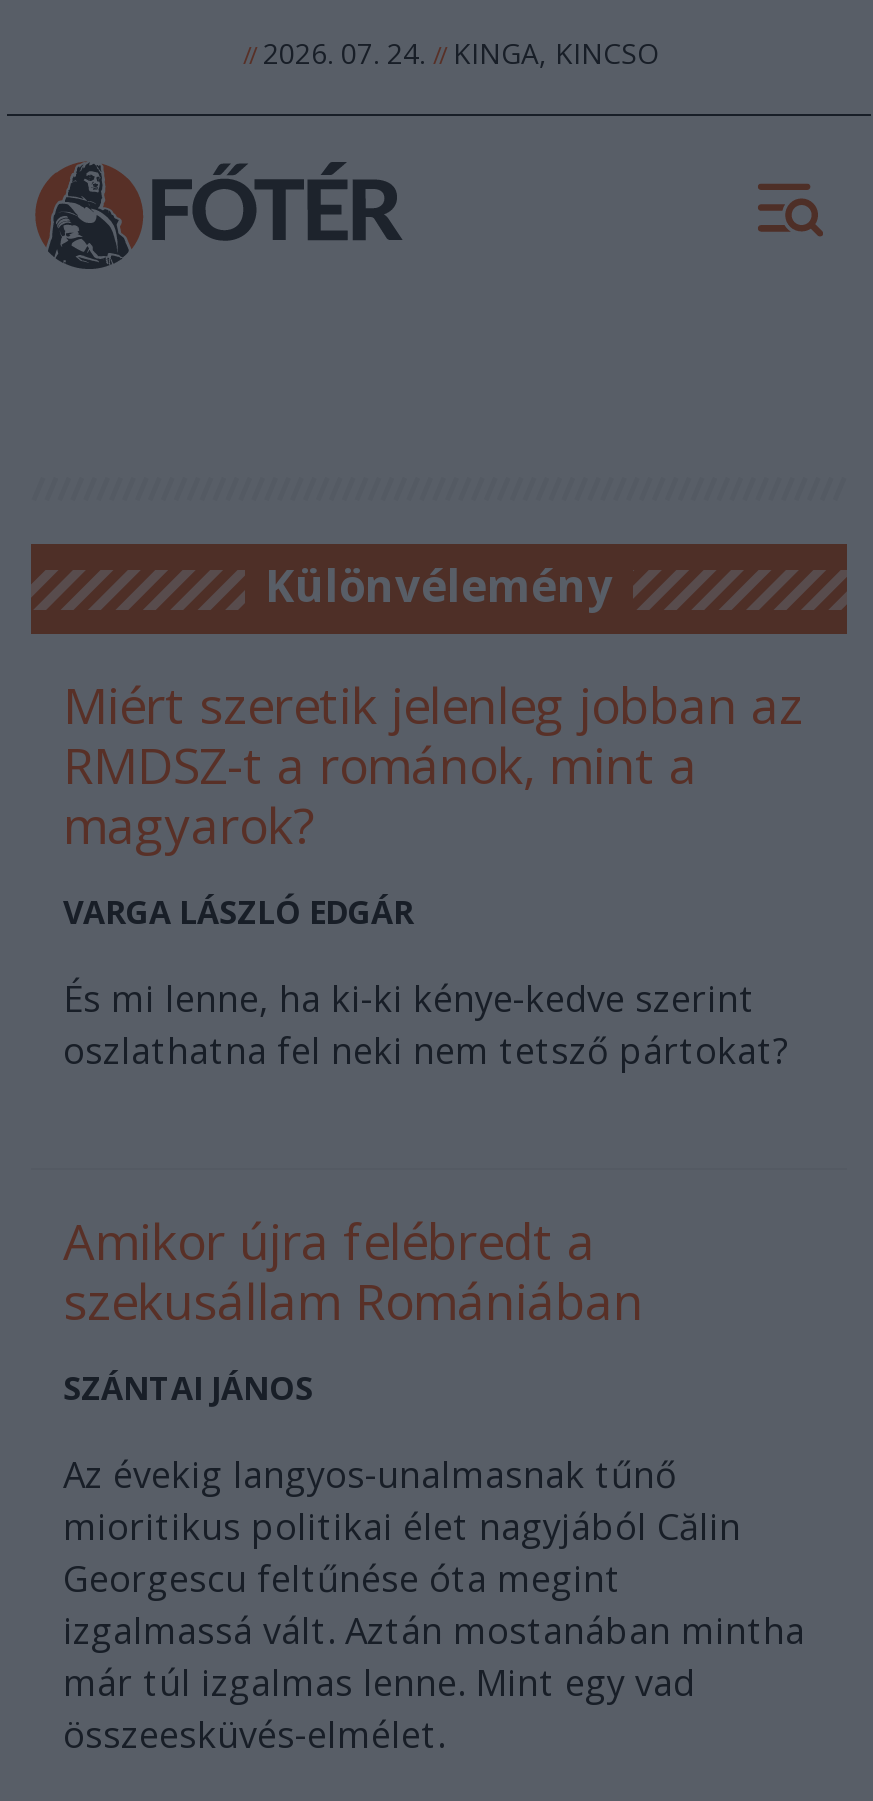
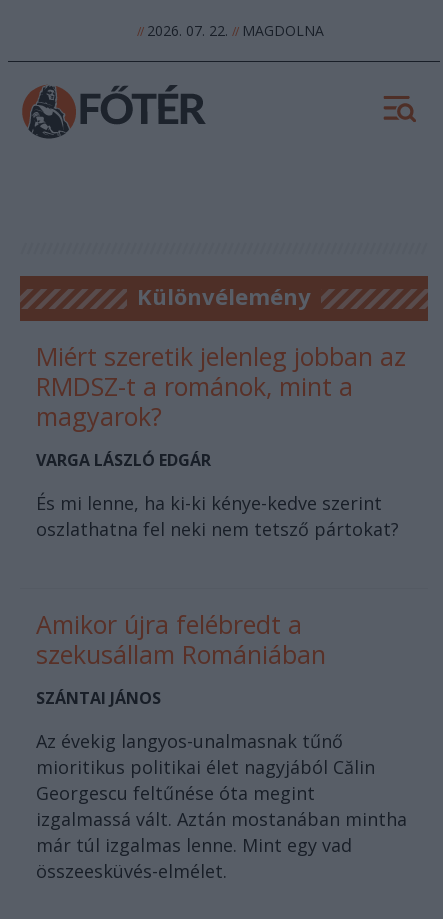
[243,34,659,72] // 2026. 07. 24. // KINGA, KINCSO -> [136,21,323,40] // 2026. 07. 22. // MAGDOLNA

